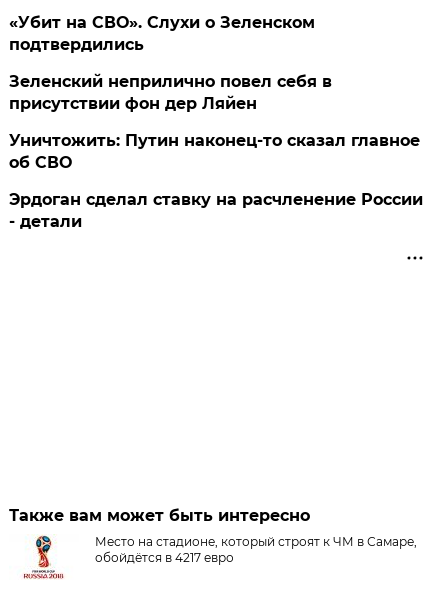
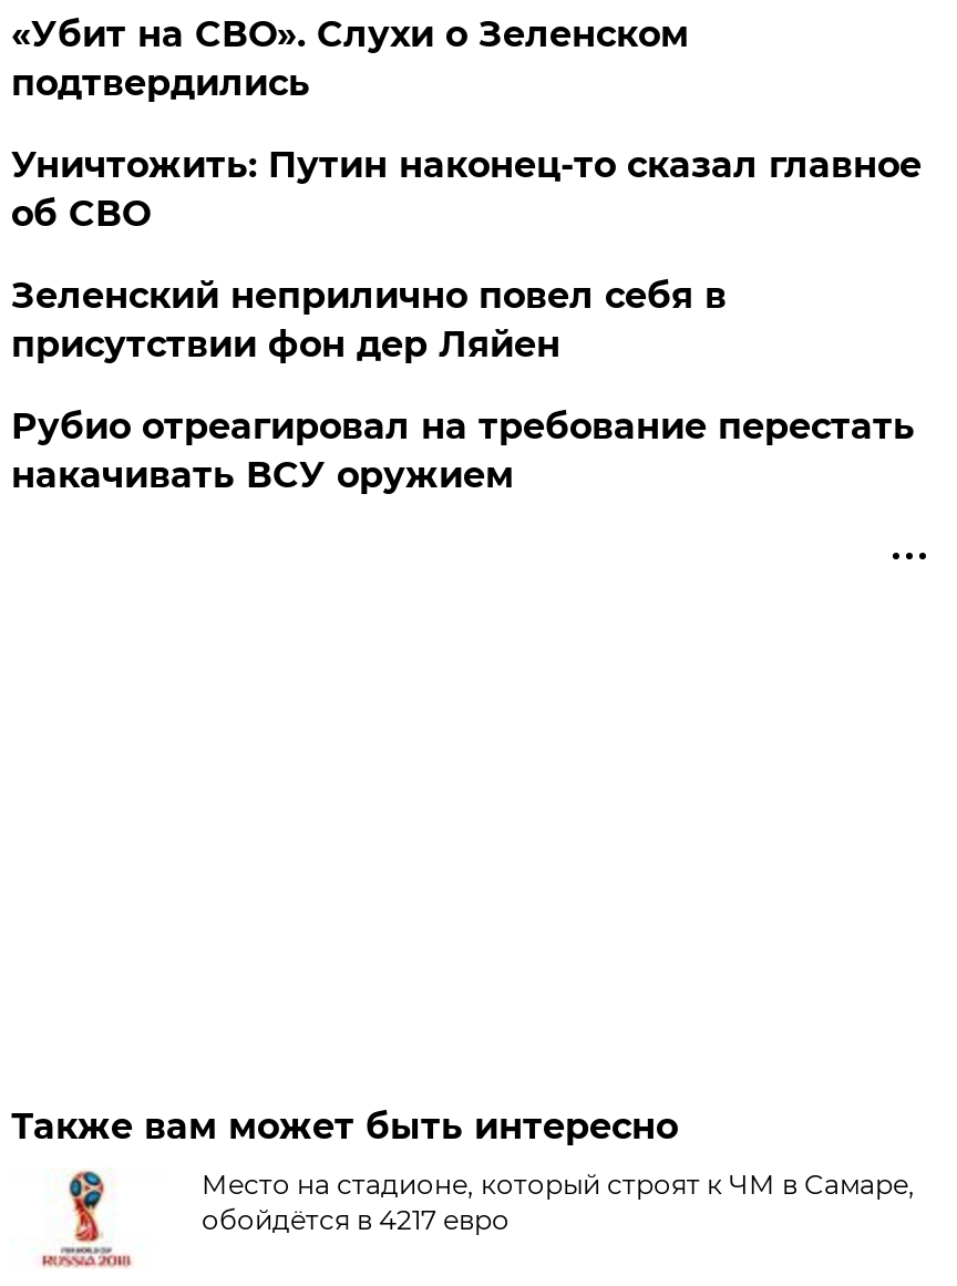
moved [9,72,332,113] -> [11,274,726,365]: Зеленский неприлично повел cебя в | присутствии фон дер Ляйен
moved [9,131,420,172] -> [11,144,921,235]: Уничтожить: Путин наконец-то сказал главное | об СВО
[9,190,423,231] Эрдоган сделал ставку на расчленение России | - детали -> [11,405,915,496] Рубио отреагировал на требование перестать | накачивать ВСУ оружием

